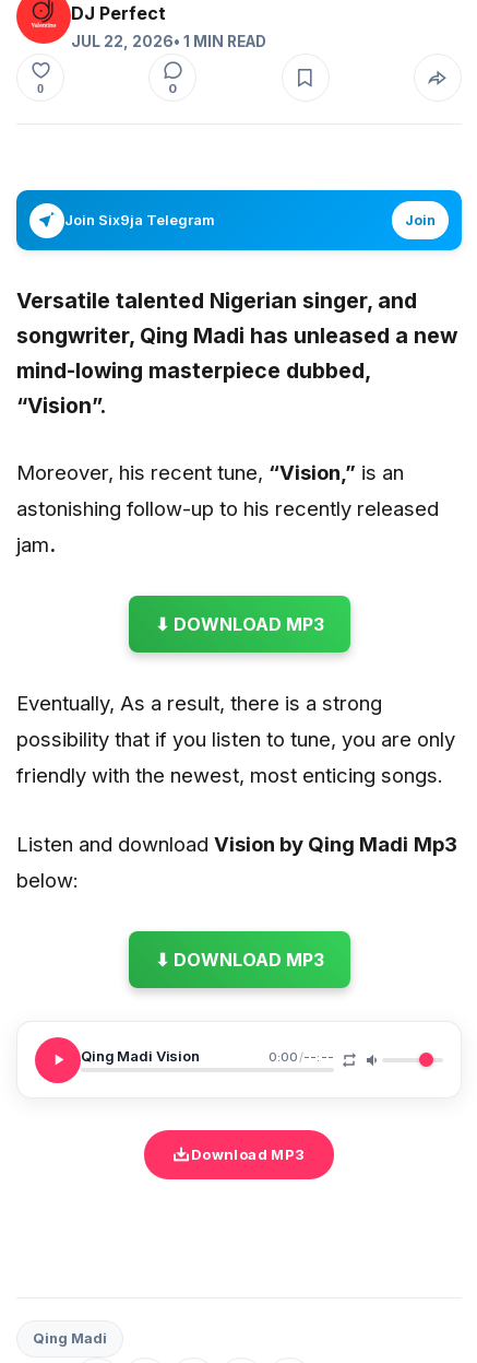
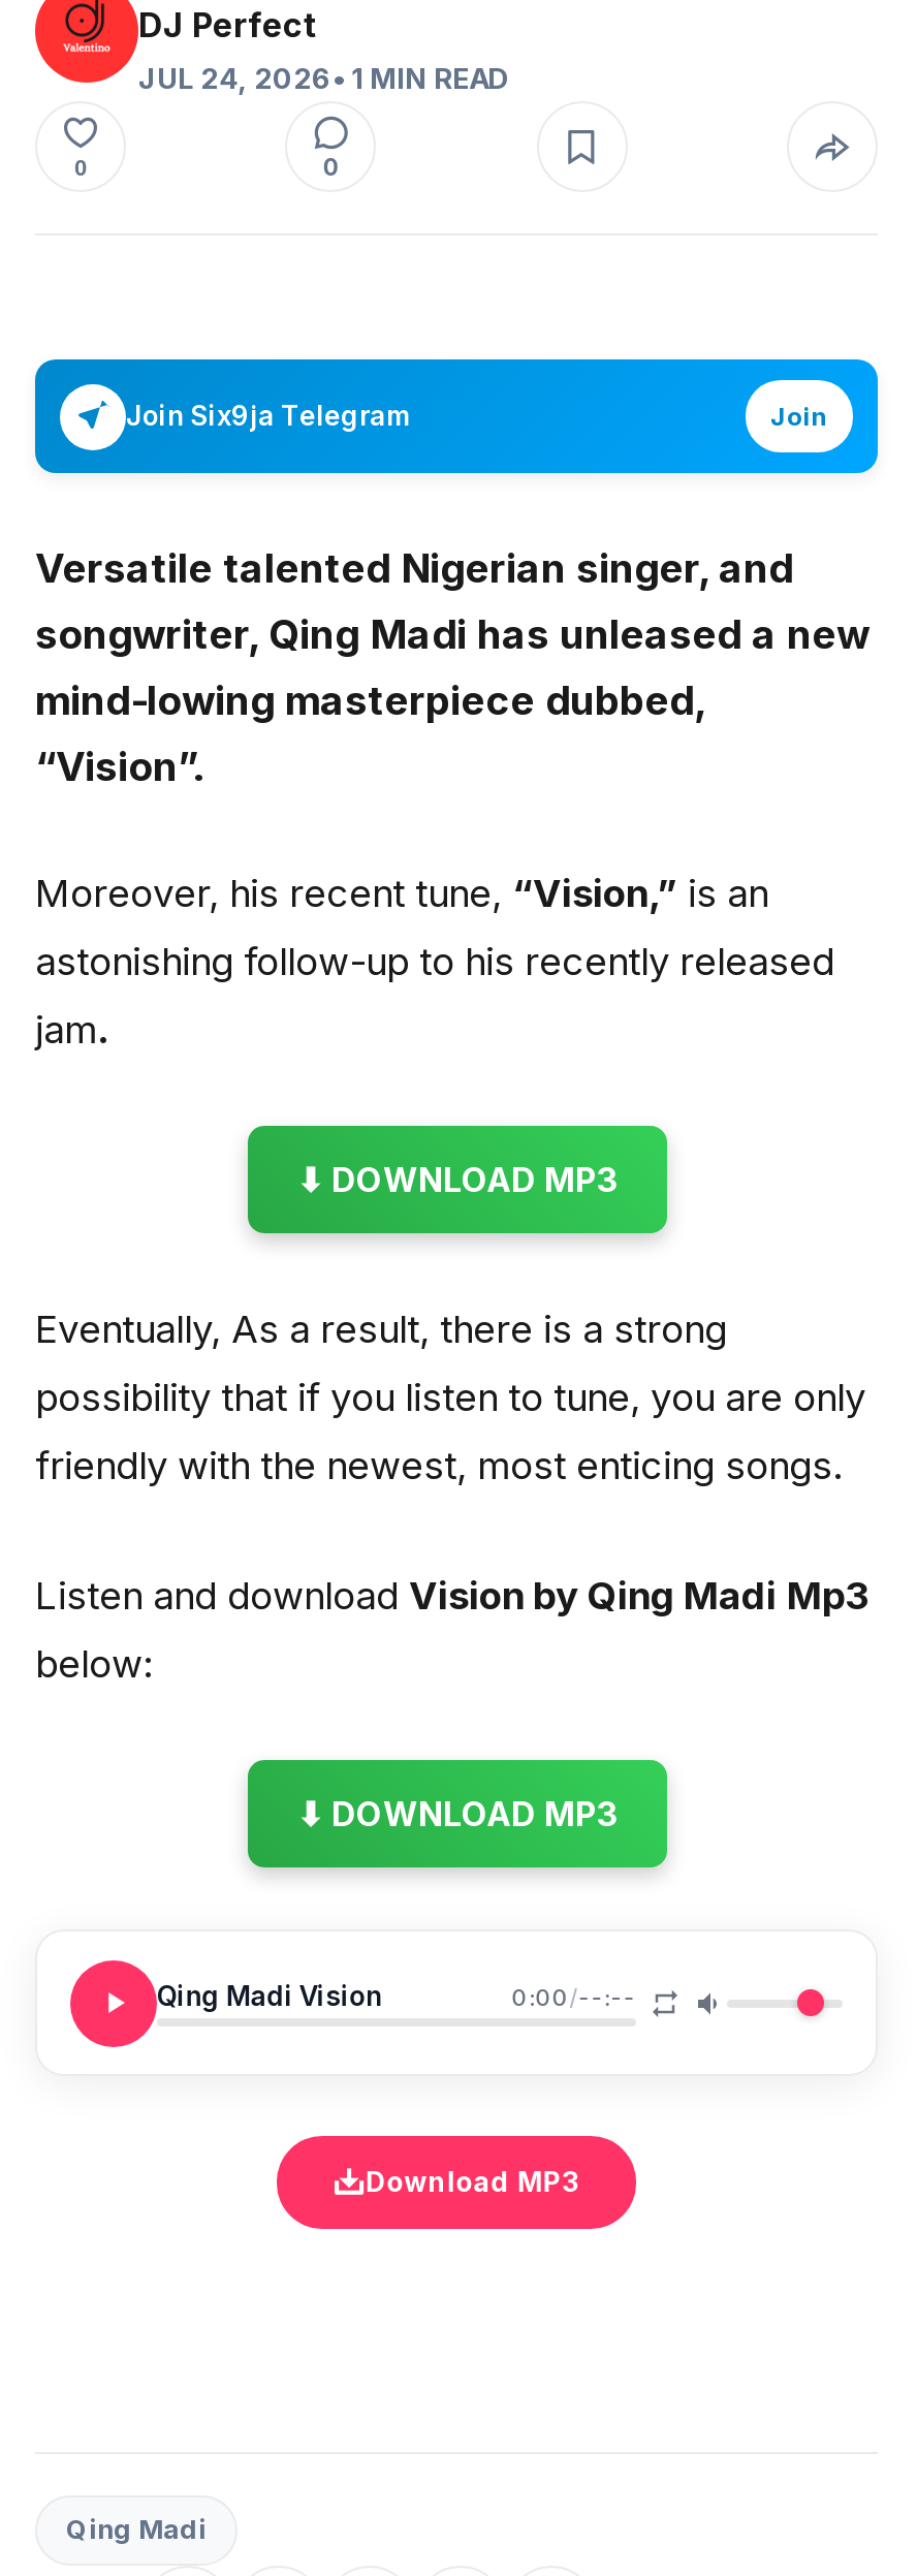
[71,33,266,50] JUL 22, 2026 • 1 MIN READ -> [138,62,508,95] JUL 24, 2026 • 1 MIN READ

